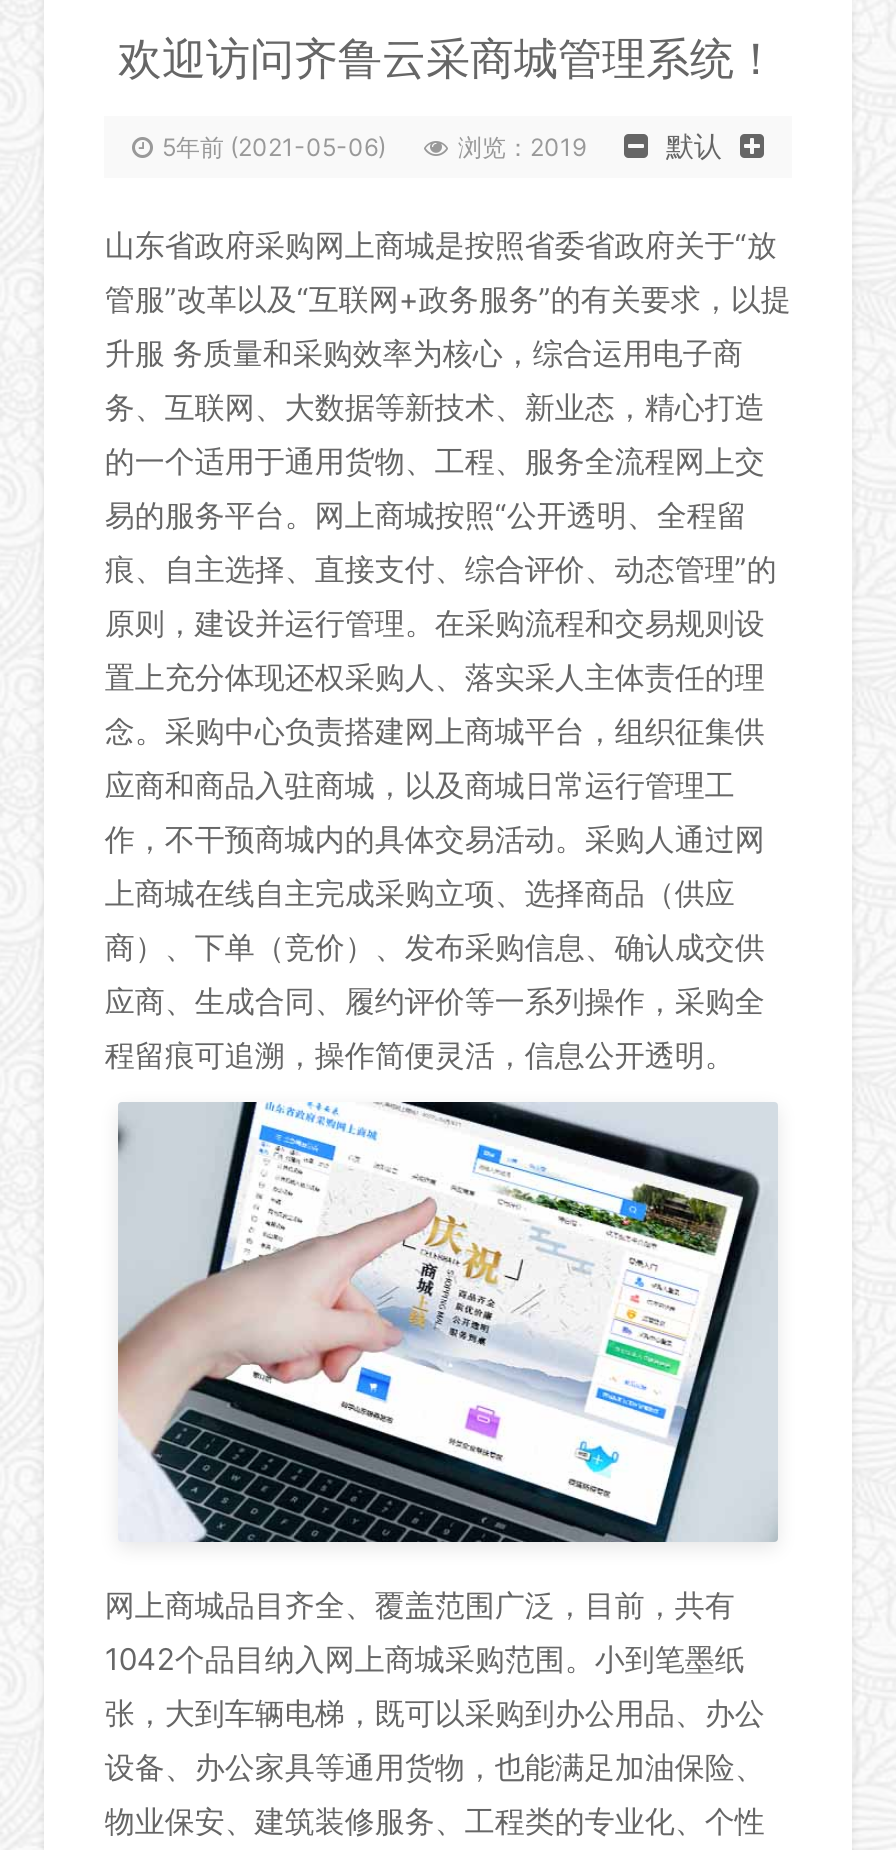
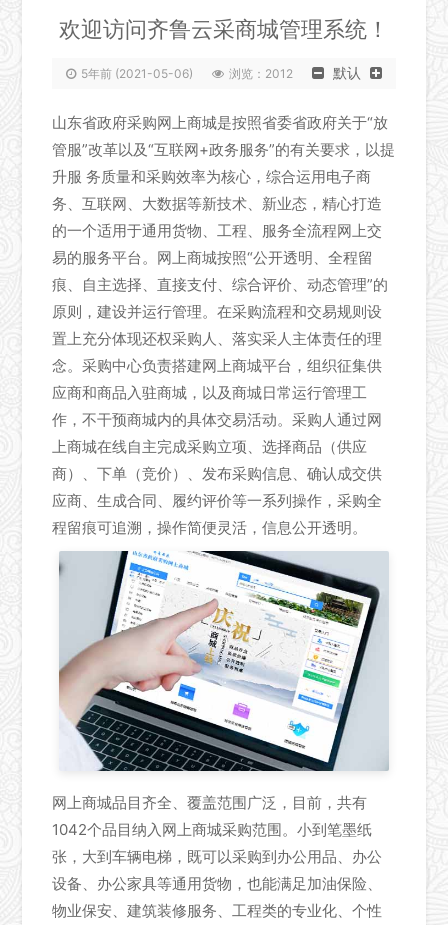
[458,132,586,162] 浏览：2019 -> [229,66,293,81] 浏览：2012

